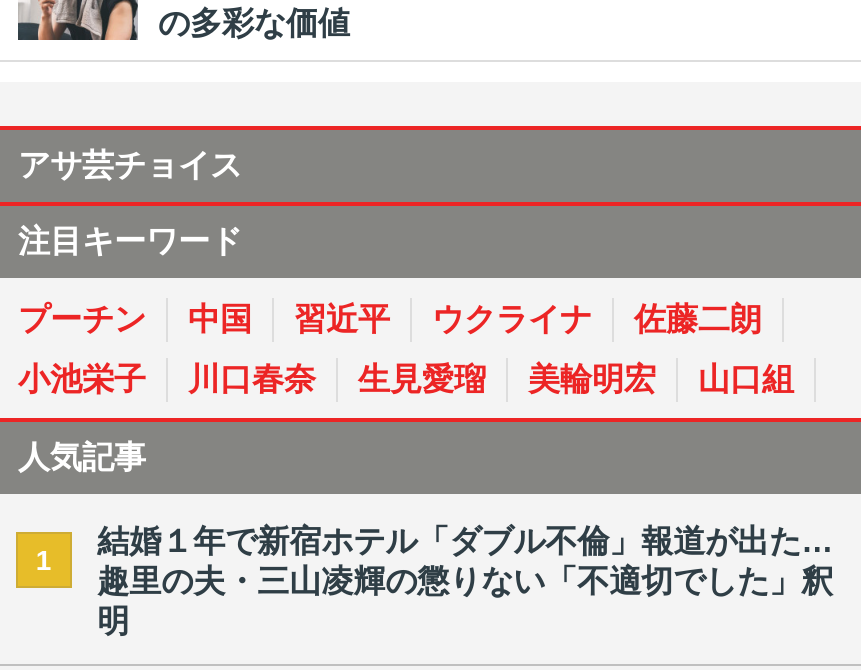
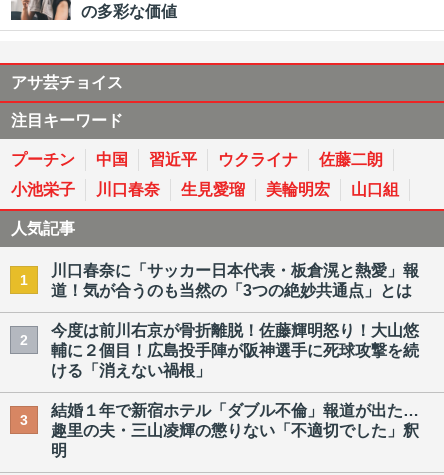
none -> [20,262,419,347] 川口春奈に「サッカー日本代表・板倉滉と熱愛」報 | 道！気が合うのも当然の「3つの絶妙共通点」とは | 2
none -> [20,322,419,427] 今度は前川右京が骨折離脱！佐藤輝明怒り！大山悠 | 輔に２個目！広島投手陣が阪神選手に死球攻撃を続 | ける「消えない禍根」 | 3

